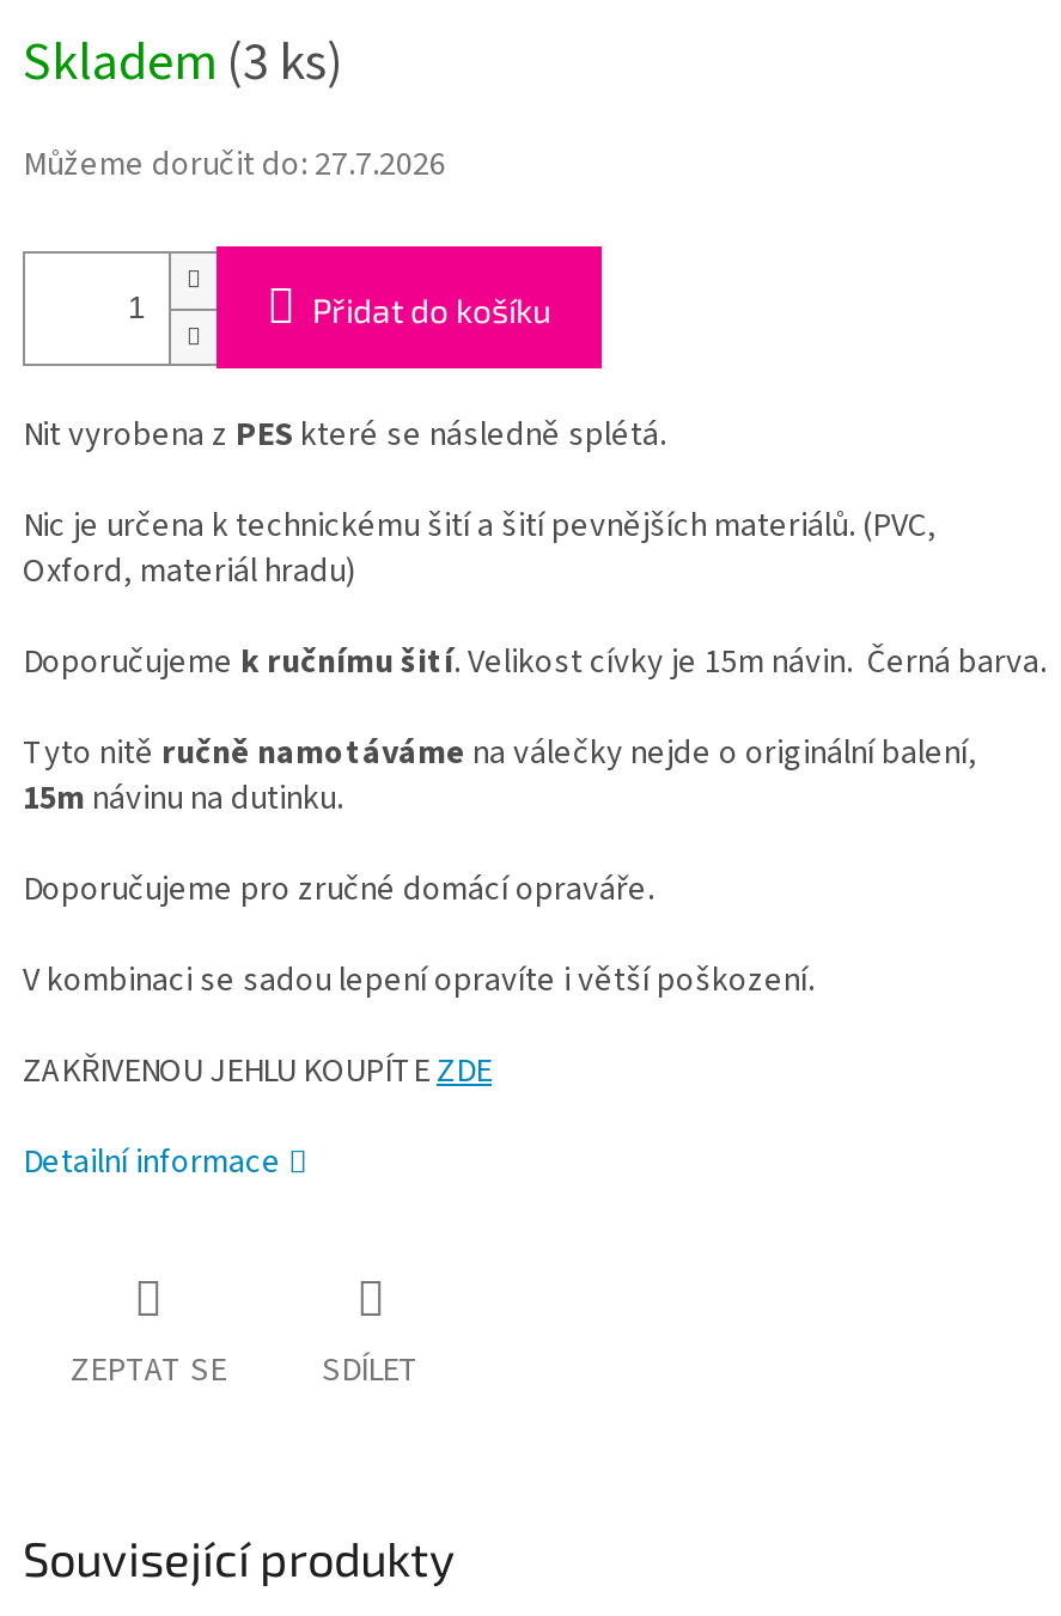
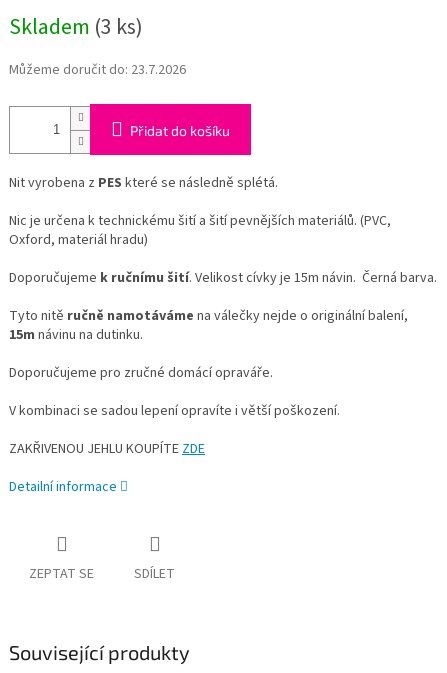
[23,142,446,190] Můžeme doručit do: 27.7.2026 -> [9,60,186,80] Můžeme doručit do: 23.7.2026

